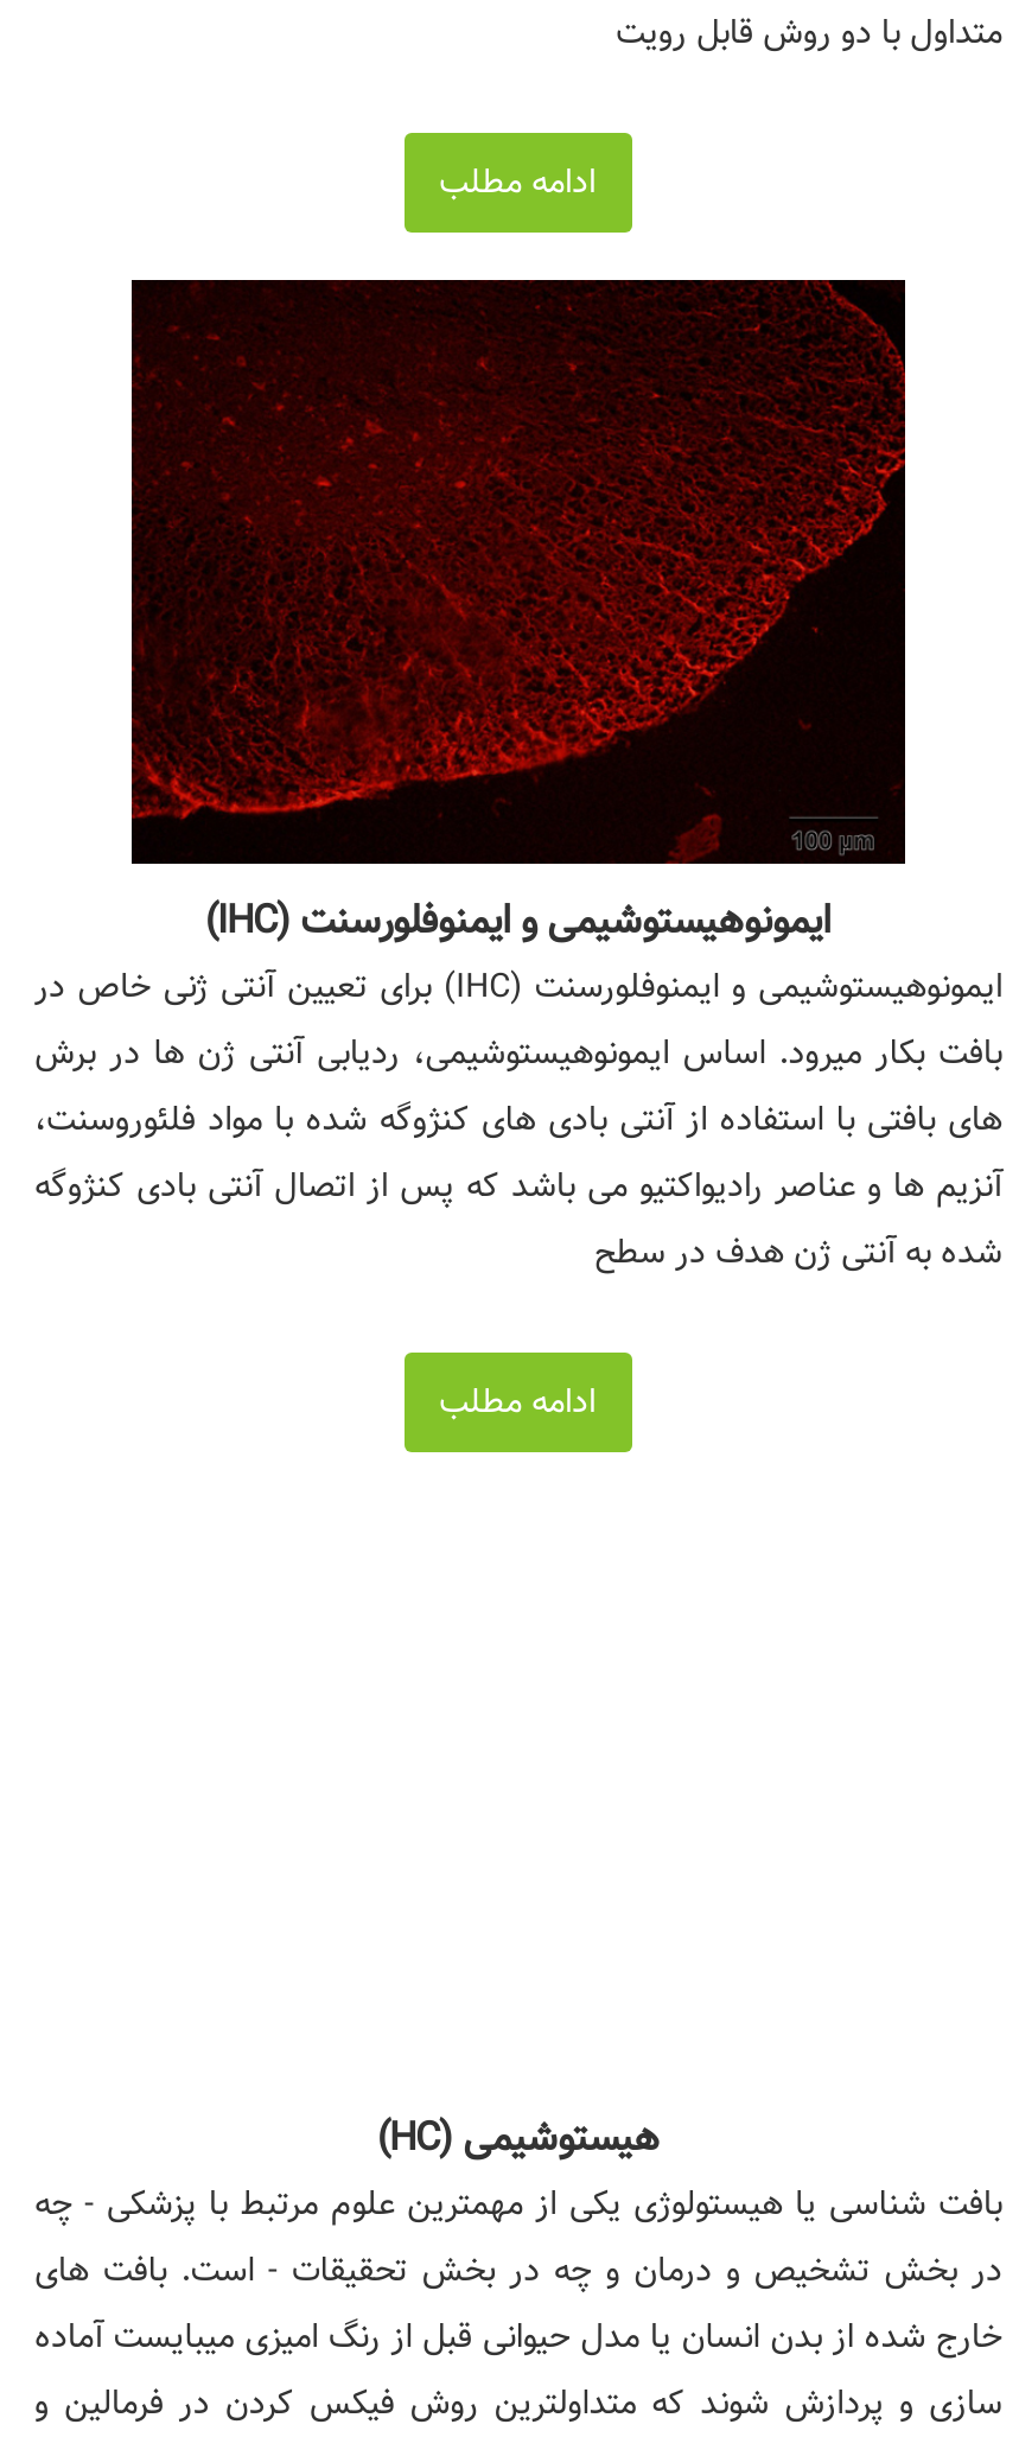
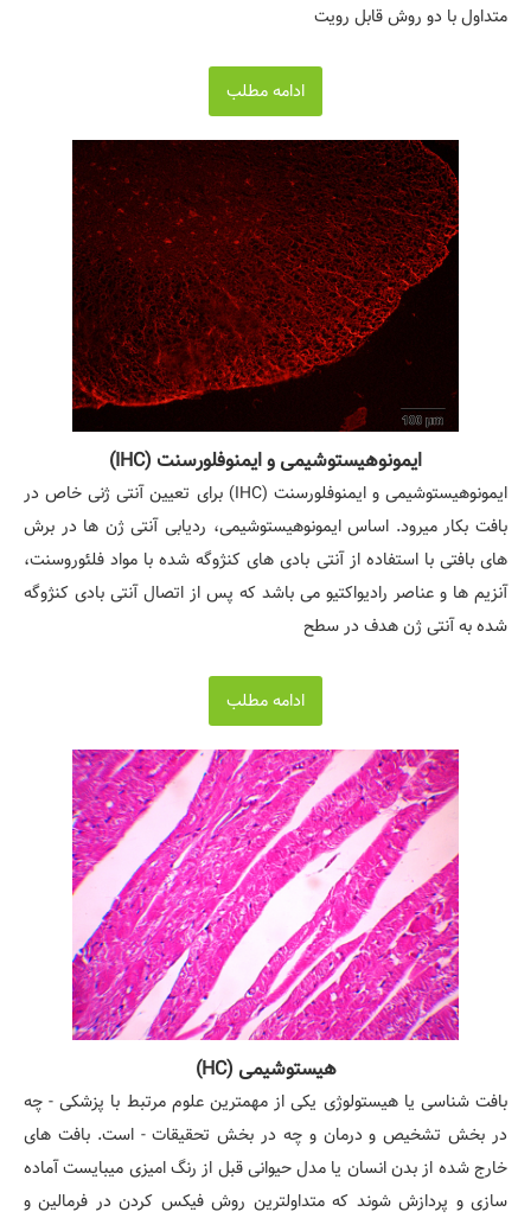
none -> [71,748,460,1041] [image]

